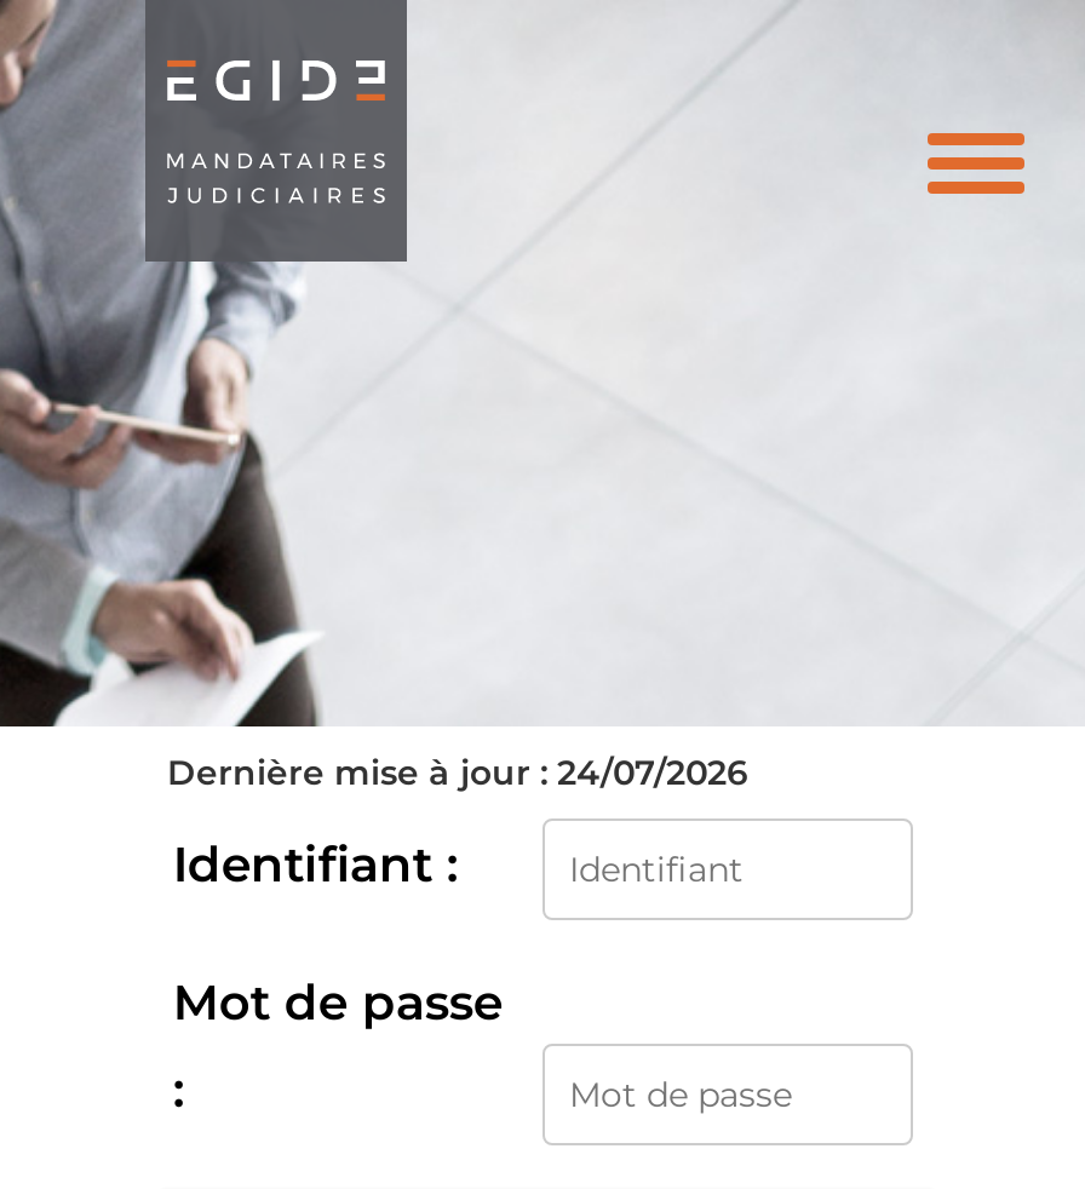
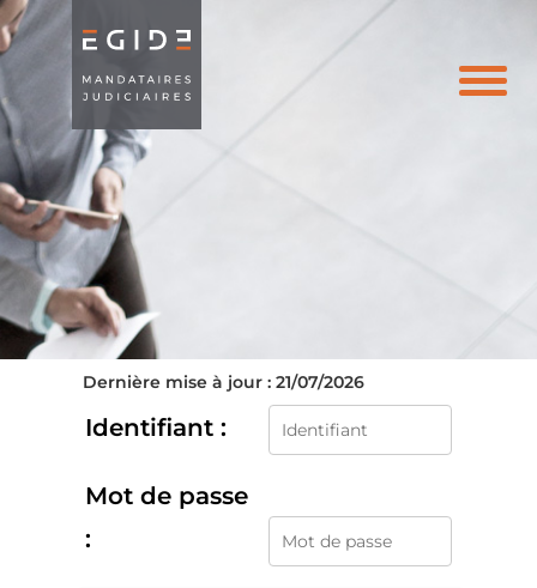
[167,751,748,794] Dernière mise à jour : 24/07/2026 -> [83,371,364,393] Dernière mise à jour : 21/07/2026

